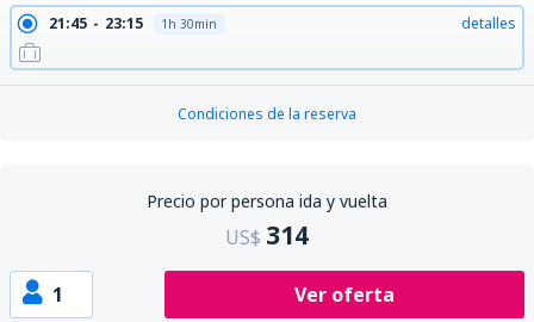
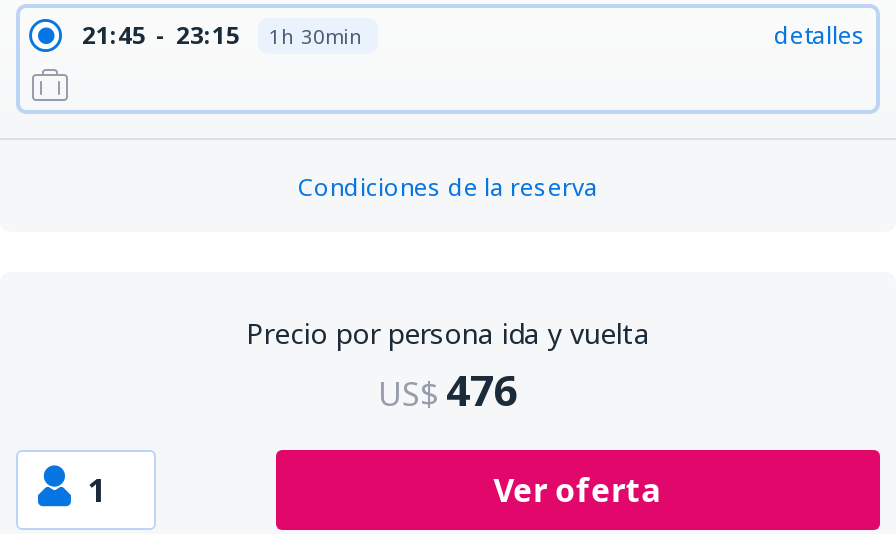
[225,218,309,252] US$ 314 -> [378,362,518,418] US$ 476

